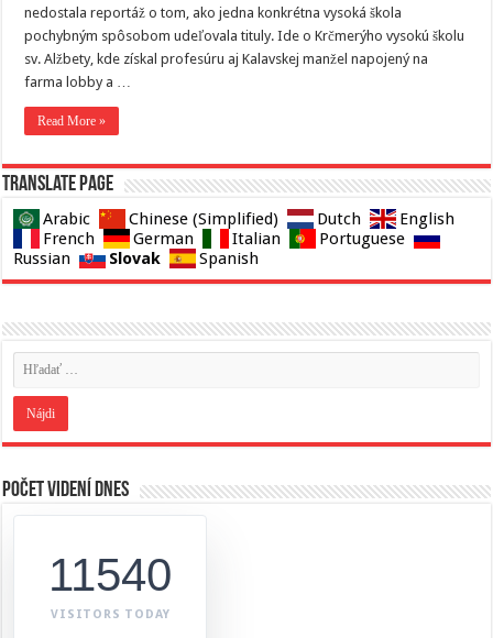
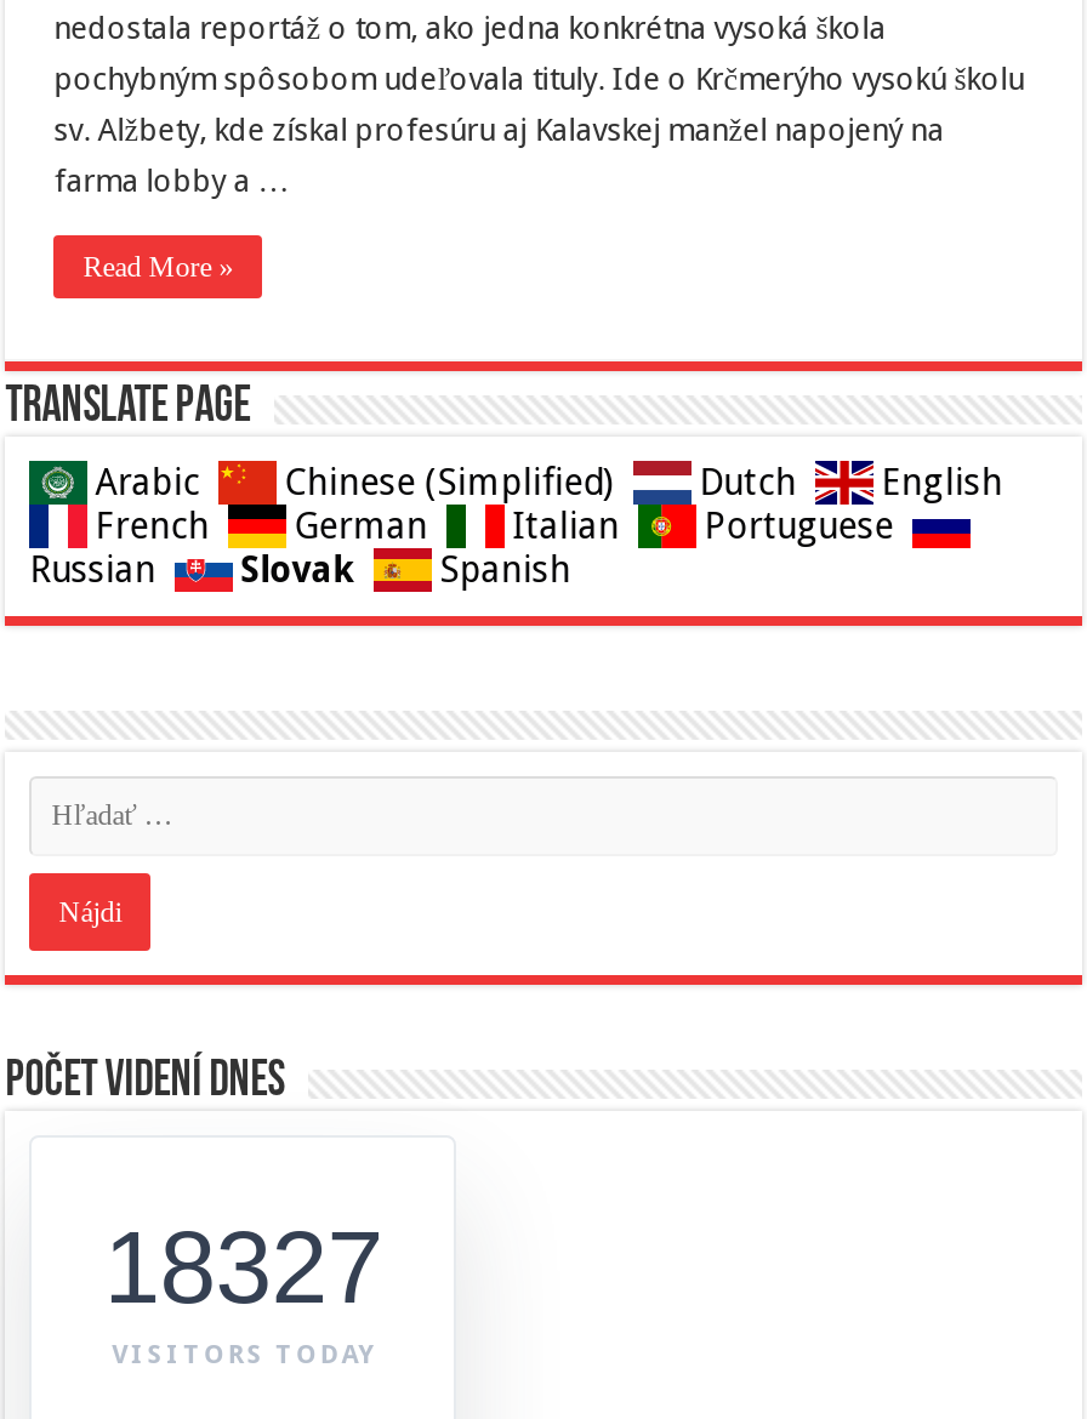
[49,549,172,600] 11540 -> [104,1210,383,1324] 18327

